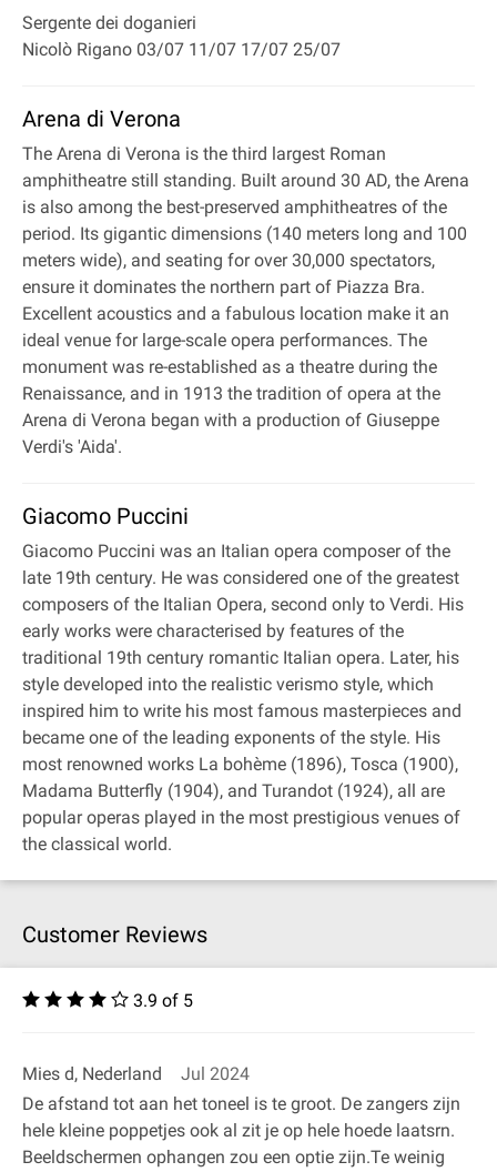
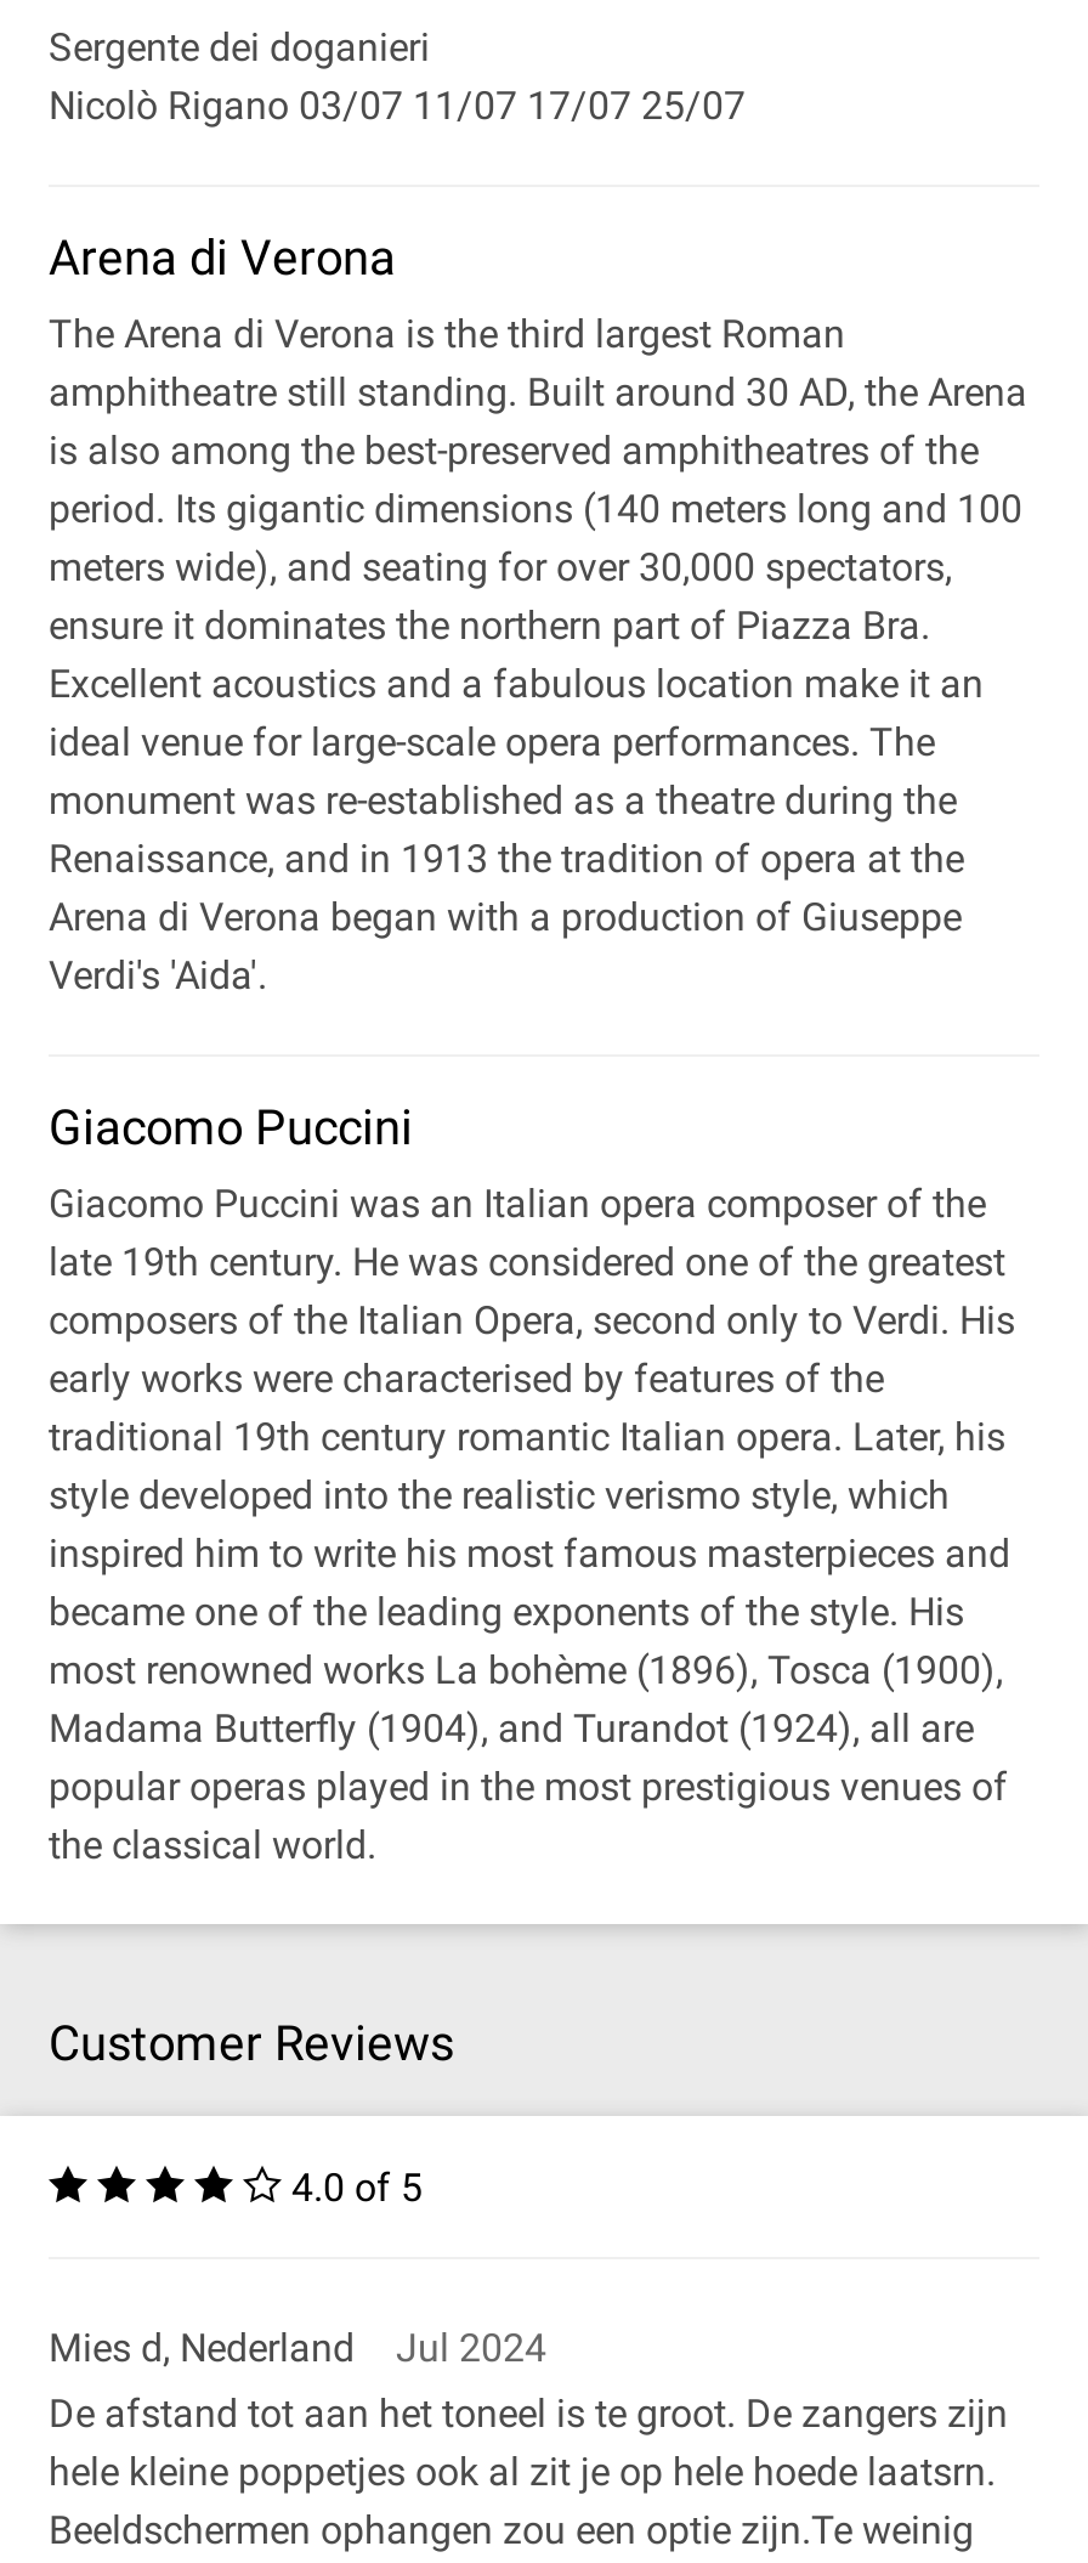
[133,990,193,1011] 3.9 of 5 -> [291,2165,423,2211] 4.0 of 5

